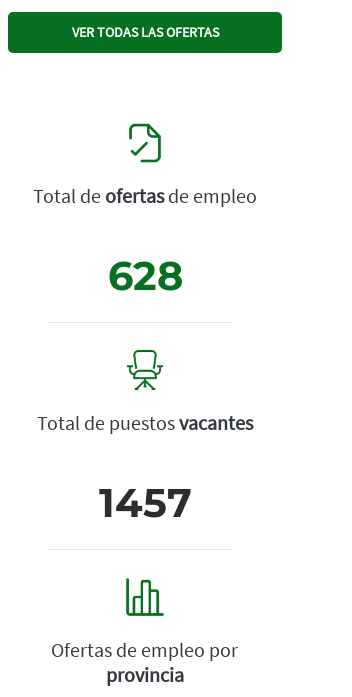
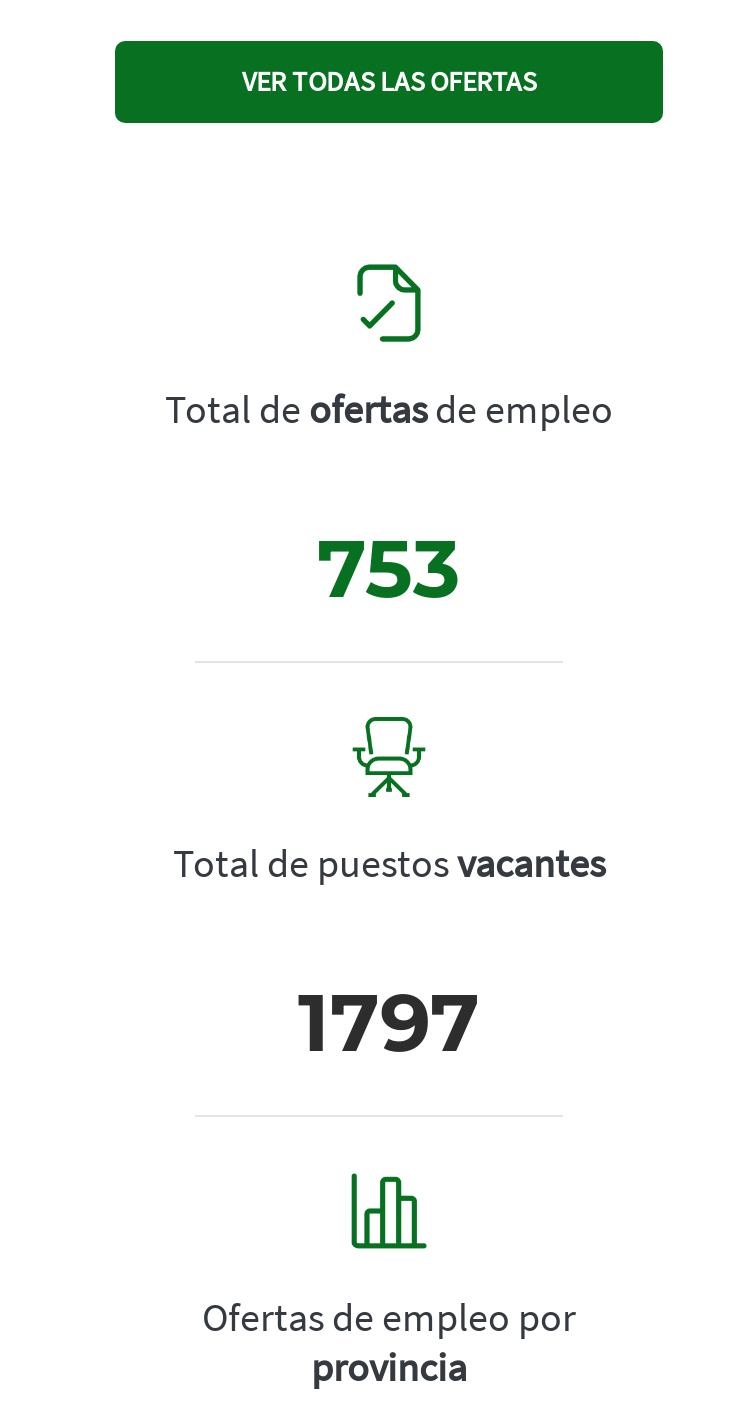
[107,251,182,300] 628 -> [317,520,461,618] 753
[98,478,191,527] 1457 -> [298,974,480,1072] 1797

